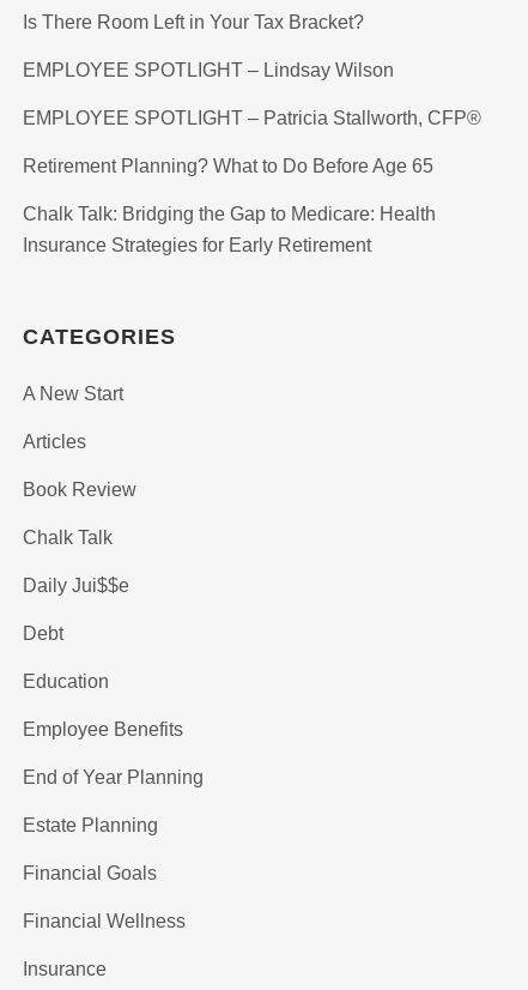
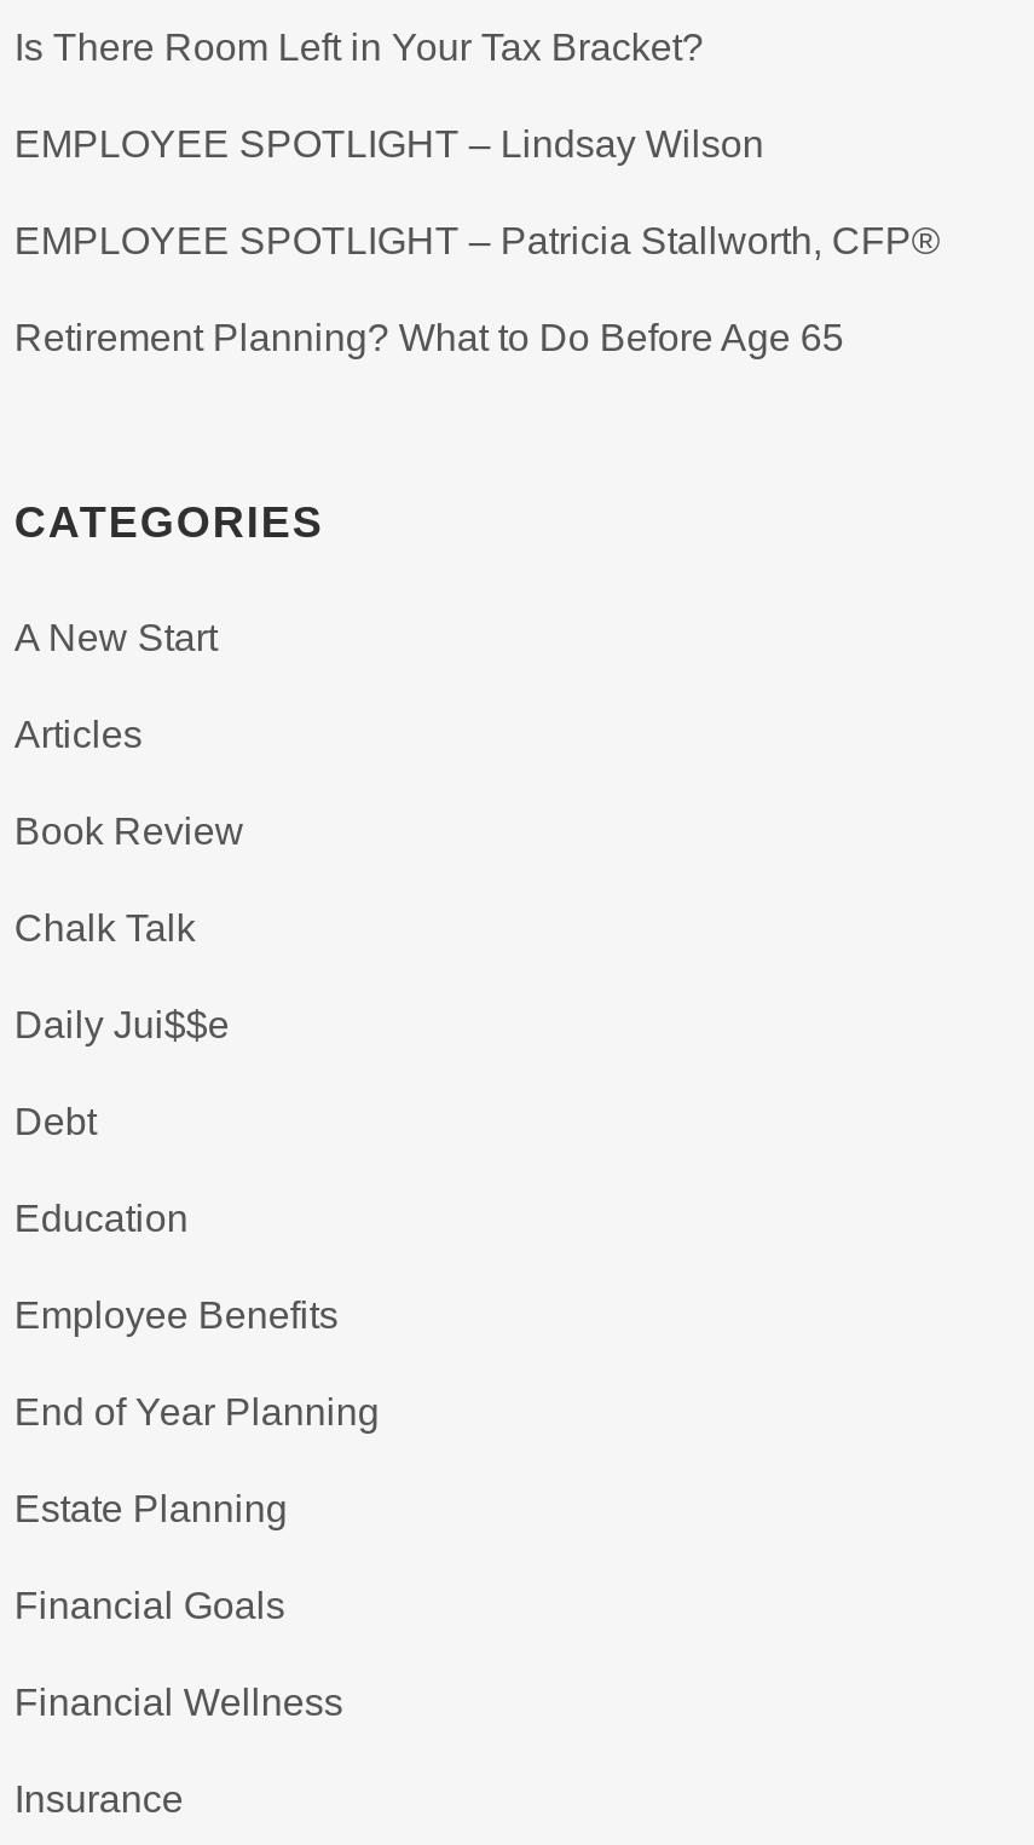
[23,204,436,256] Chalk Talk: Bridging the Gap to Medicare: Health | Insurance Strategies for Early Retirement -> none

